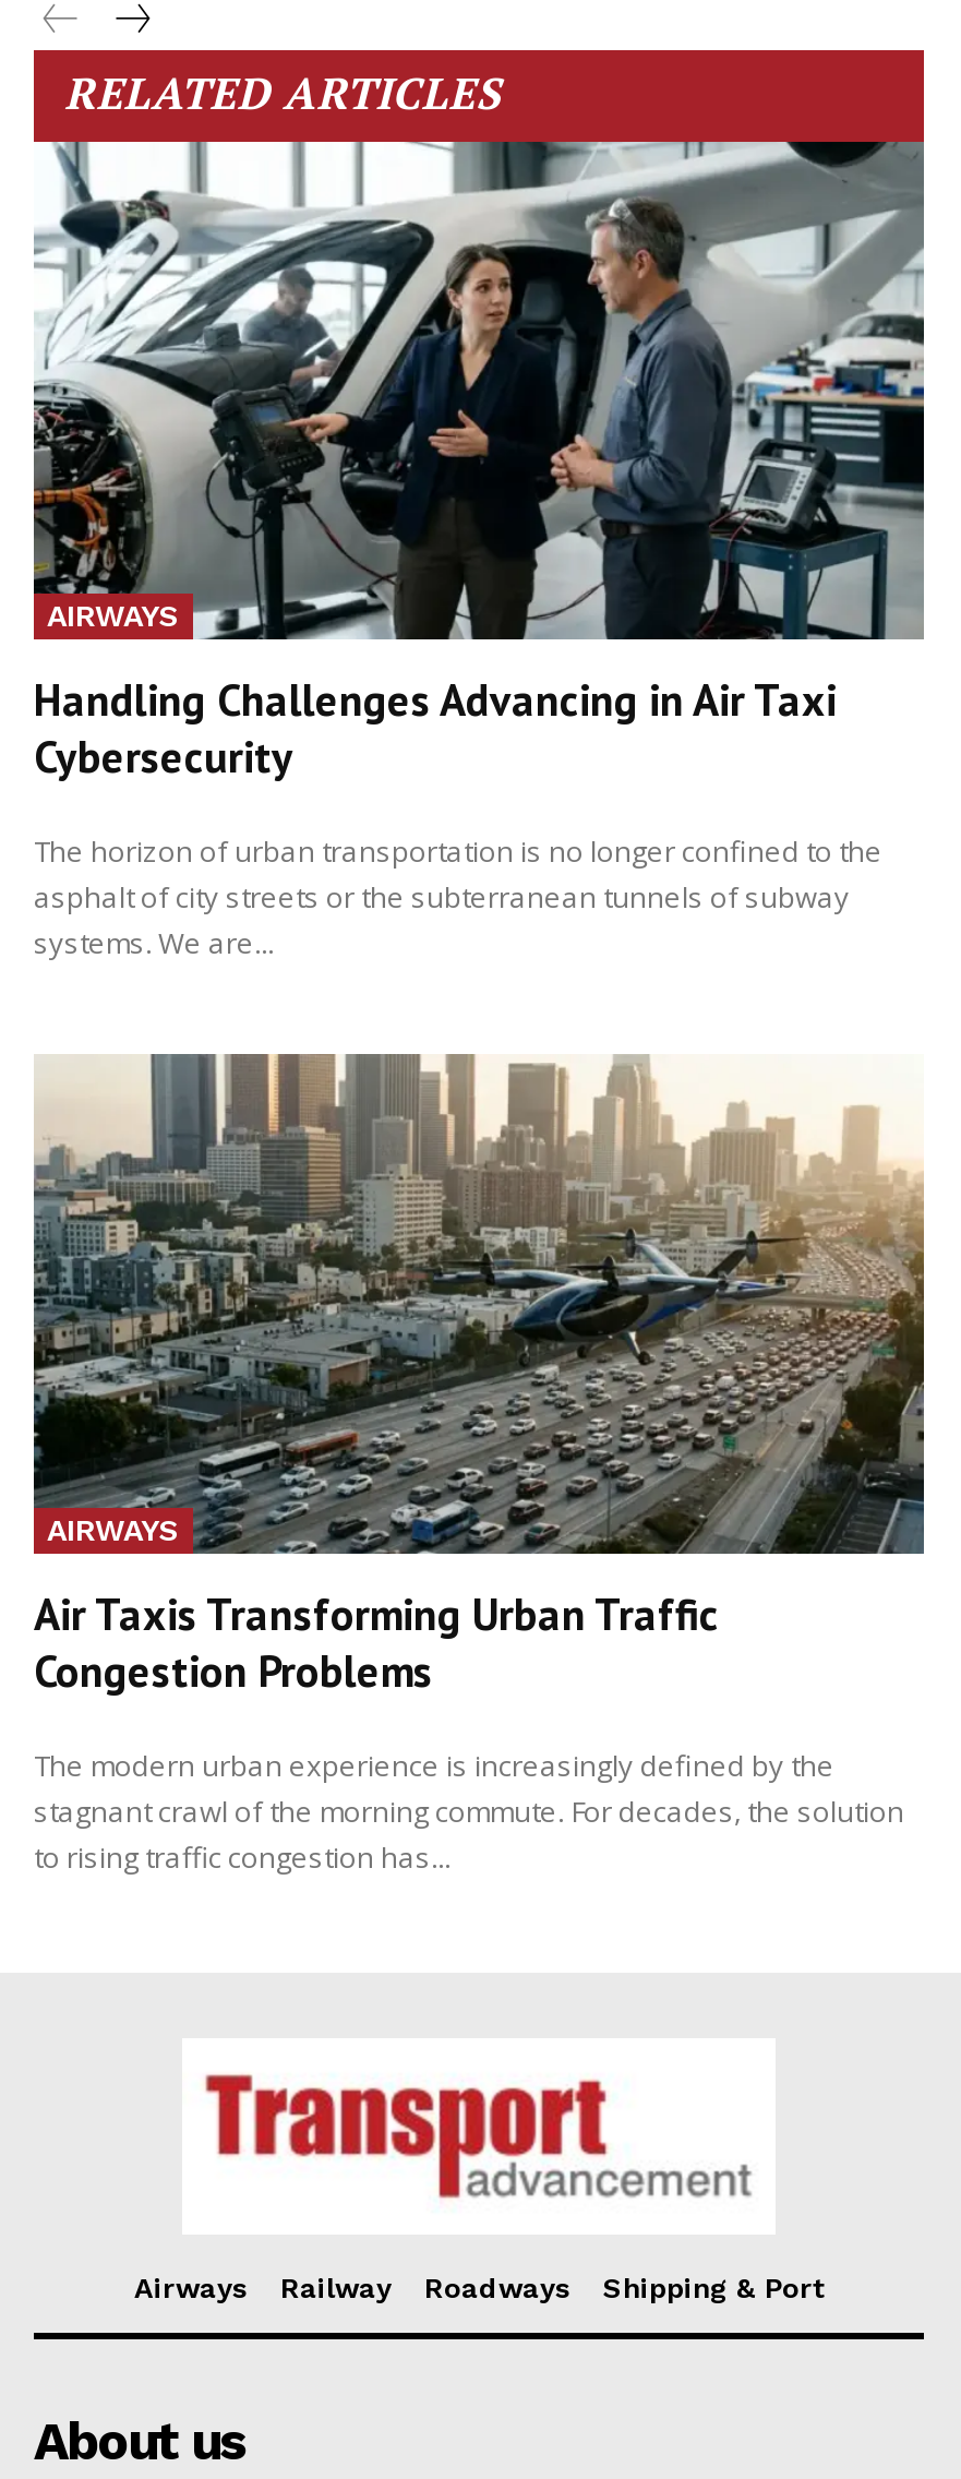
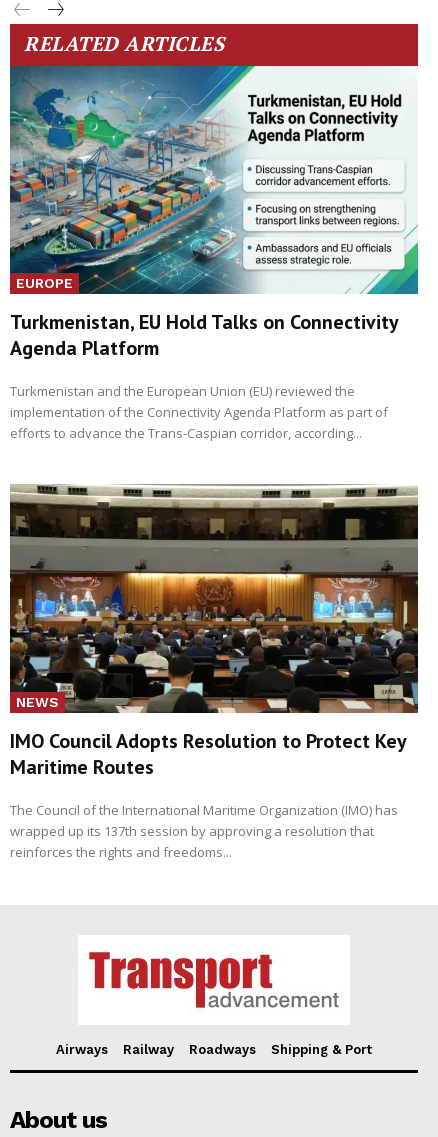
[32,140,926,642] [image] | AIRWAYS -> [9,65,419,295] [image] | EUROPE
[34,672,837,786] Handling Challenges Advancing in Air Taxi | Cybersecurity -> [10,309,399,361] Turkmenistan, EU Hold Talks on Connectivity | Agenda Platform
[34,832,882,963] The horizon of urban transportation is no longer confined to the | asphalt of city streets or the subterranean tunnels of subway | systems. We are... -> [10,382,388,442] Turkmenistan and the European Union (EU) reviewed the | implementation of the Connectivity Agenda Platform as part of | efforts to advance the Trans-Caspian corridor, according...
[32,1052,926,1556] [image] | AIRWAYS -> [9,484,419,714] [image] | NEWS
[34,1585,719,1699] Air Taxis Transforming Urban Traffic | Congestion Problems -> [10,727,407,779] IMO Council Adopts Resolution to Protect Key | Maritime Routes
[34,1745,904,1876] The modern urban experience is increasingly defined by the | stagnant crawl of the morning commute. For decades, the solution | to rising traffic congestion has... -> [10,800,398,860] The Council of the International Maritime Organization (IMO) has | wrapped up its 137th session by approving a resolution that | reinforces the rights and freedoms...

